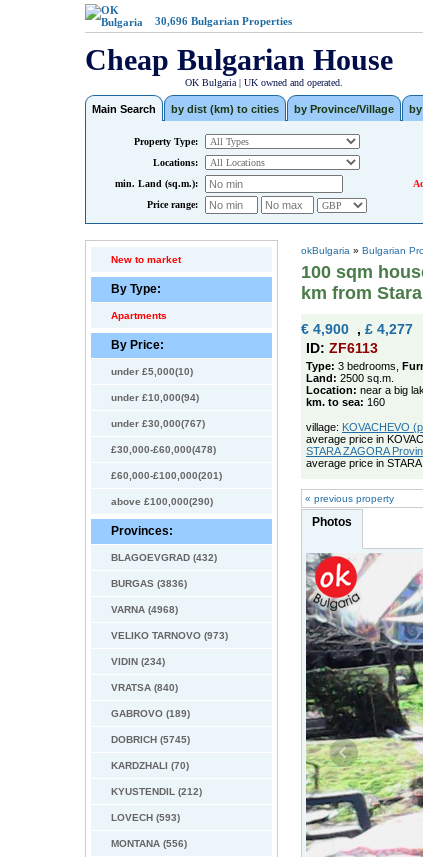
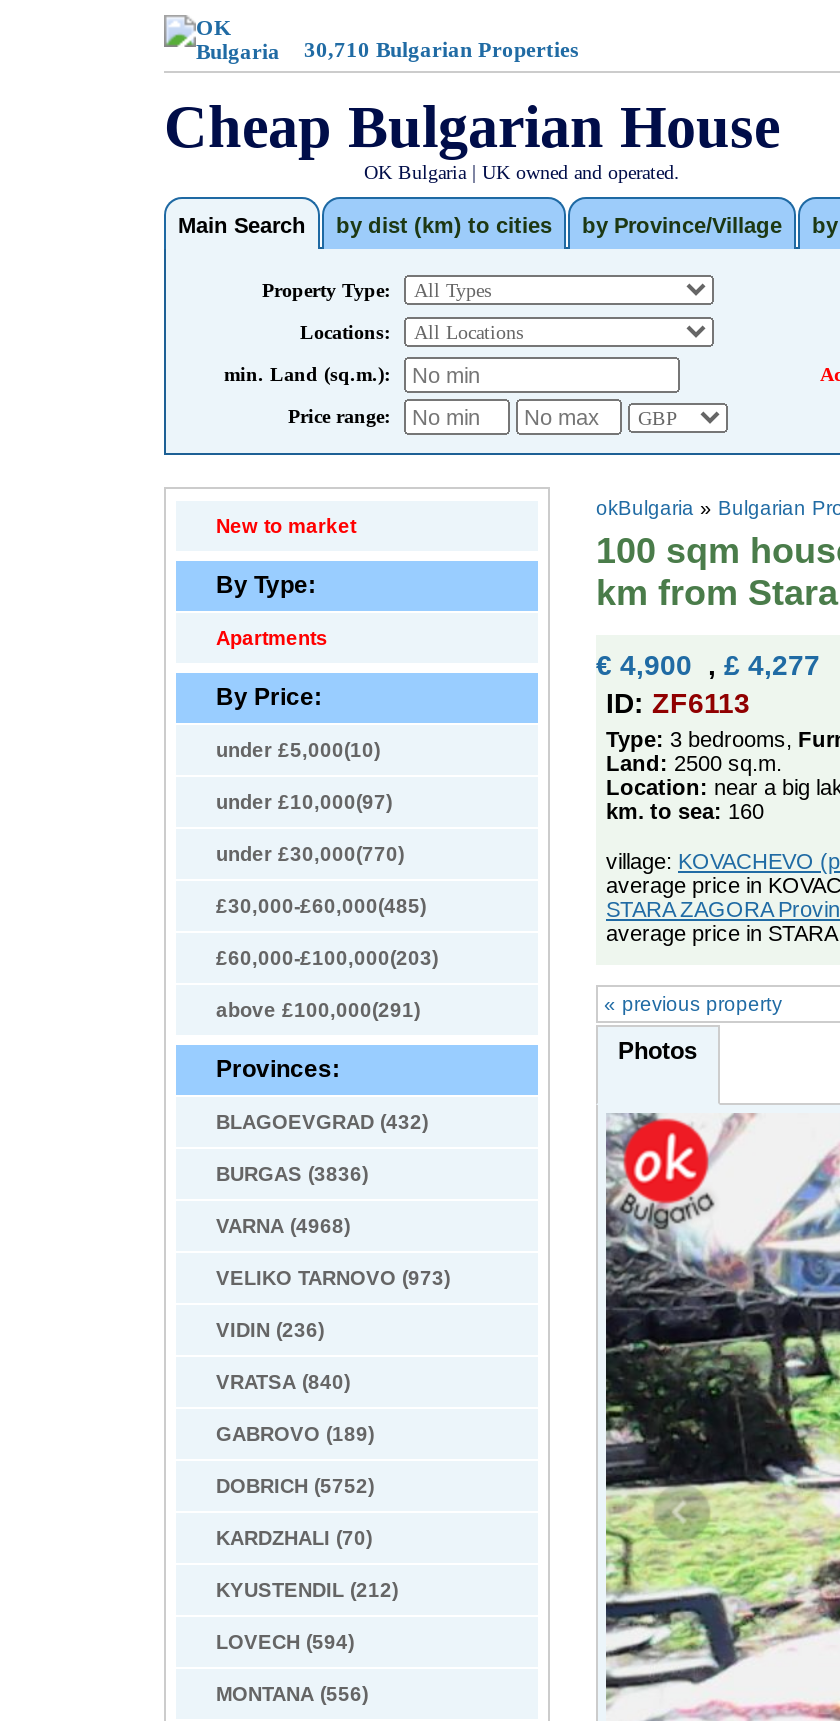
[155,15,292,27] 30,696 Bulgarian Properties -> [304,37,578,61] 30,710 Bulgarian Properties
[111,392,199,403] under £10,000(94) -> [216,791,392,813] under £10,000(97)
[111,418,205,429] under £30,000(767) -> [216,843,404,865] under £30,000(770)
[111,444,216,455] £30,000-£60,000(478) -> [216,895,426,917] £30,000-£60,000(485)
[111,470,222,481] £60,000-£100,000(201) -> [216,947,438,969] £60,000-£100,000(203)
[111,496,213,507] above £100,000(290) -> [216,999,420,1021] above £100,000(291)
[111,656,165,667] VIDIN (234) -> [216,1319,324,1341] VIDIN (236)
[111,734,190,745] DOBRICH (5745) -> [216,1475,374,1497] DOBRICH (5752)
[111,812,180,823] LOVECH (593) -> [216,1631,354,1653] LOVECH (594)

